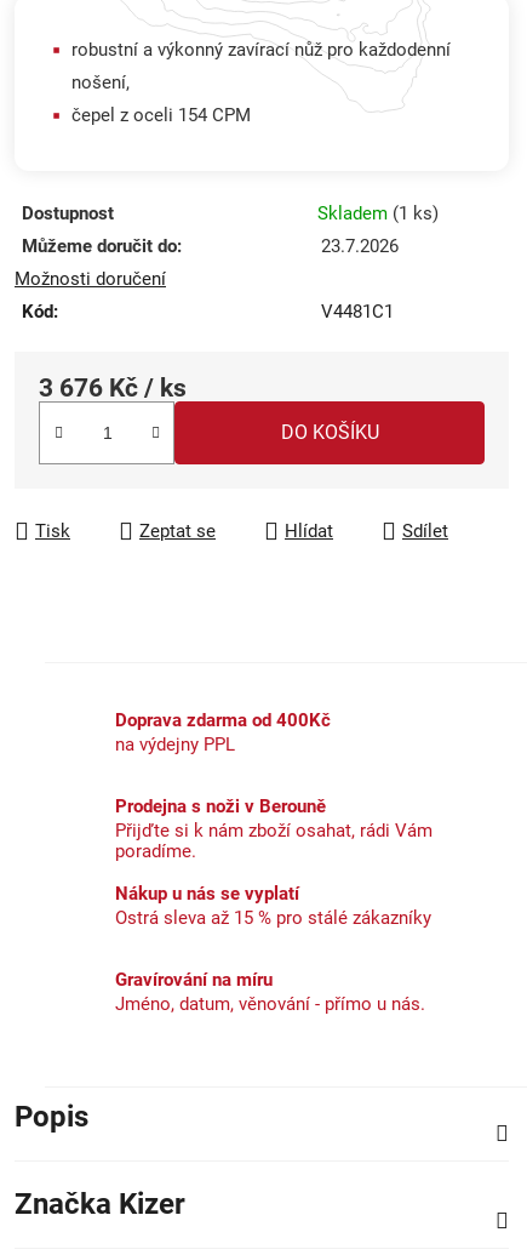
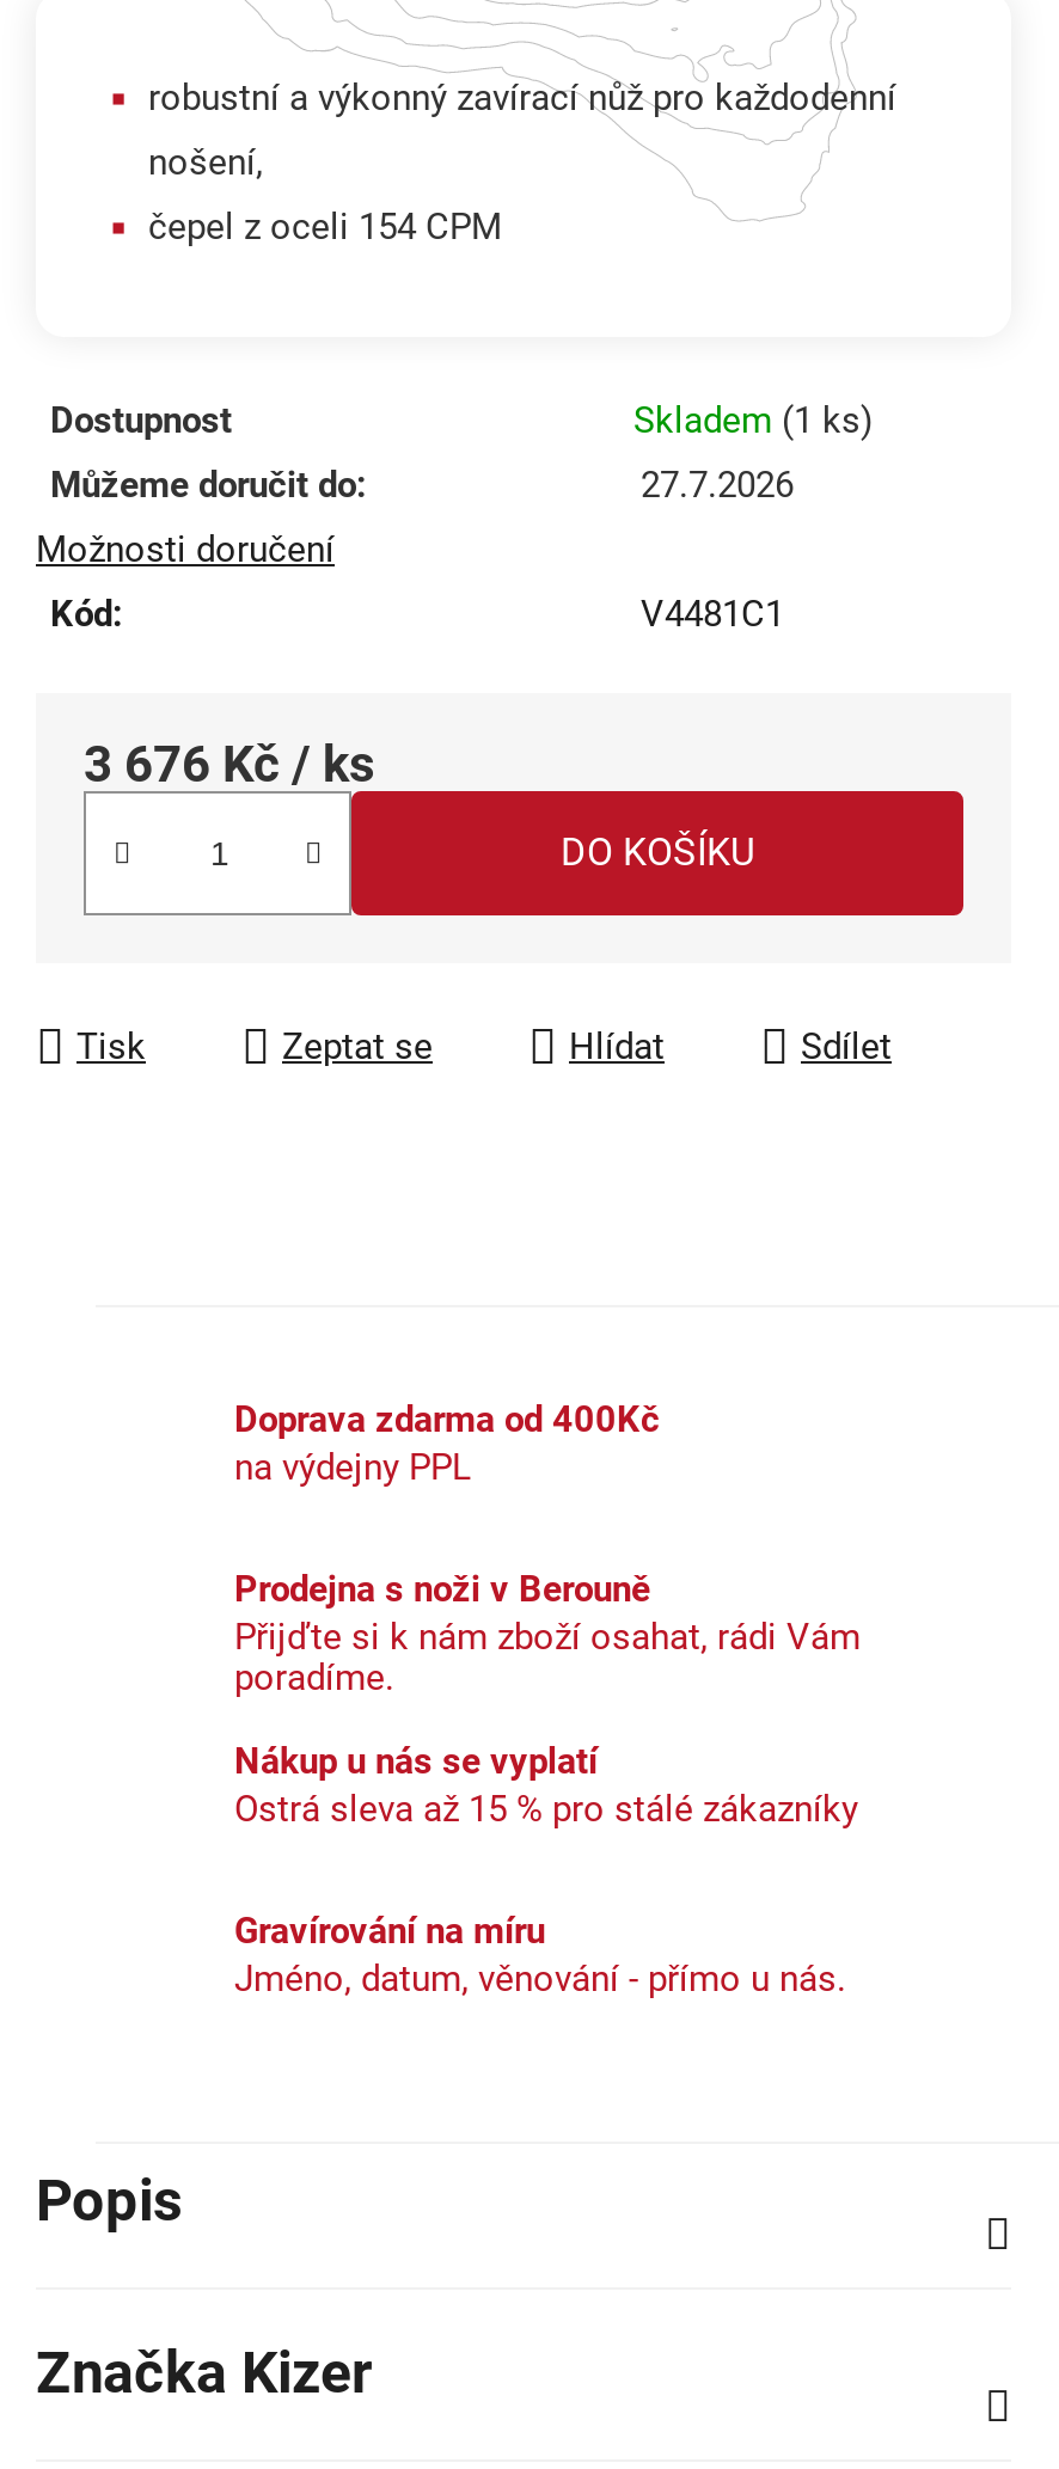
[321,235,399,257] 23.7.2026 -> [641,463,794,506] 27.7.2026

